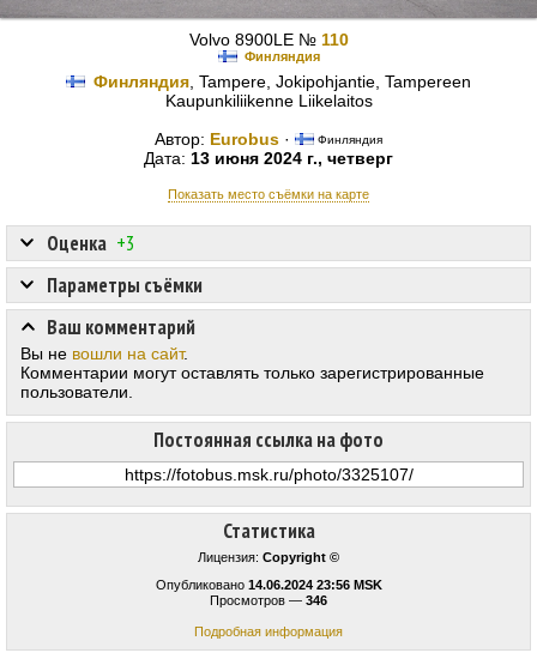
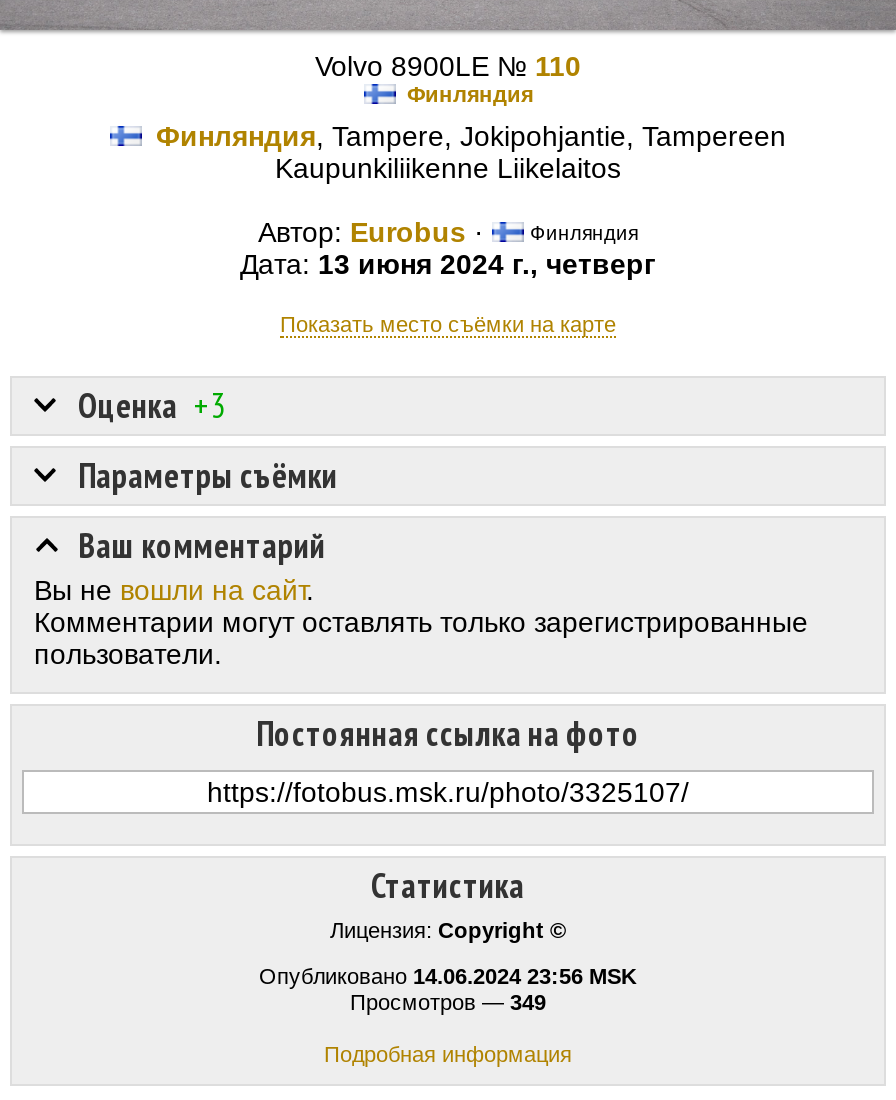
[210,593,327,608] Просмотров — 346 -> [350,990,546,1014] Просмотров — 349

